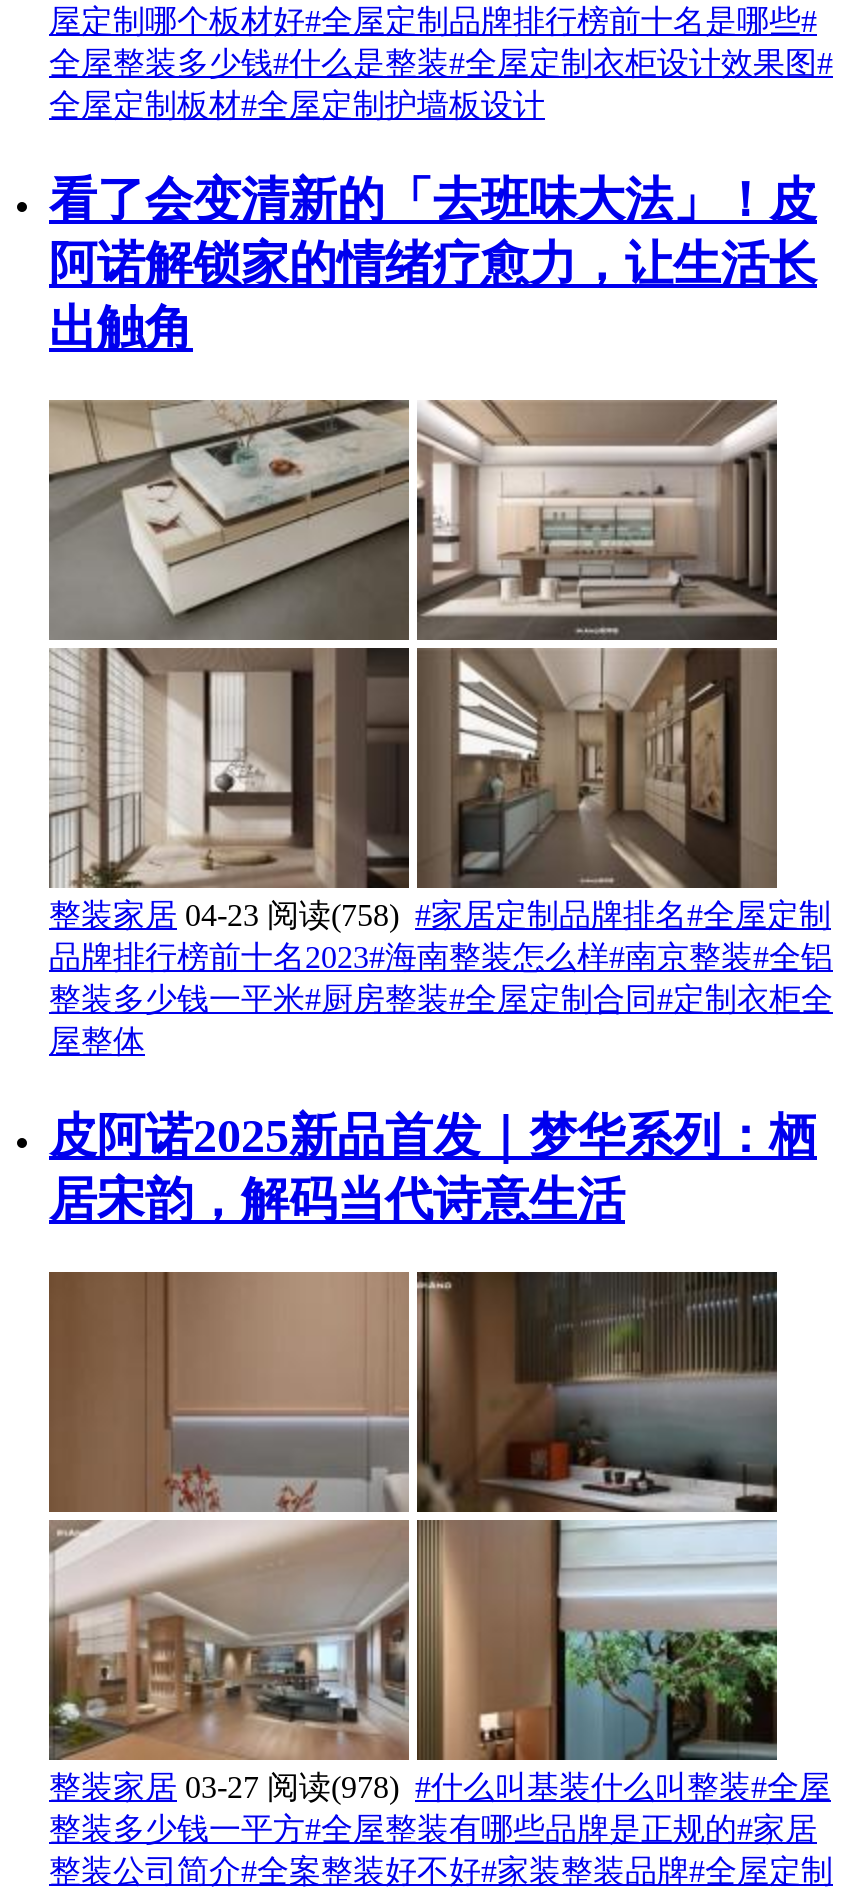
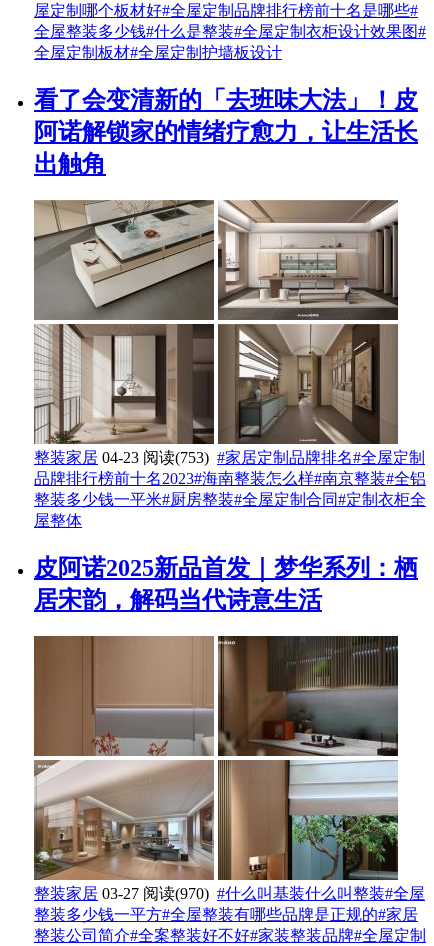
[49,897,831,931] 整装家居 04-23 阅读(758) #家居定制品牌排名#全屋定制 -> [34,449,425,466] 整装家居 04-23 阅读(753) #家居定制品牌排名#全屋定制
[49,1769,831,1803] 整装家居 03-27 阅读(978) #什么叫基装什么叫整装#全屋 -> [34,884,425,901] 整装家居 03-27 阅读(970) #什么叫基装什么叫整装#全屋

